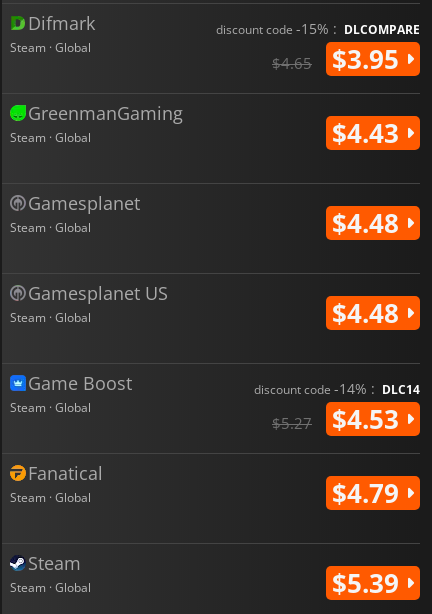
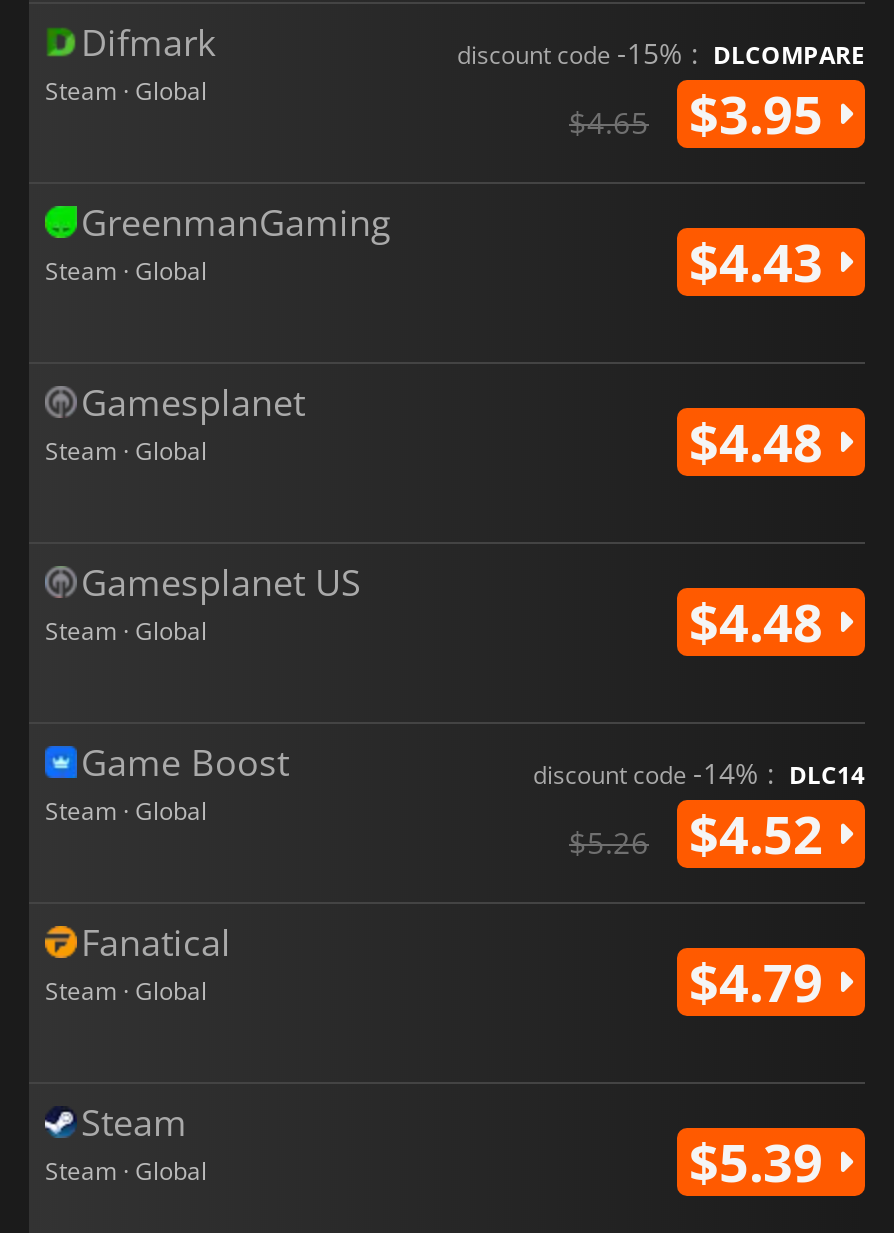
[332,401,406,437] $4.53 -> [689,797,837,869] $4.52
[272,413,312,433] $5.27 -> [569,821,649,861] $5.26

